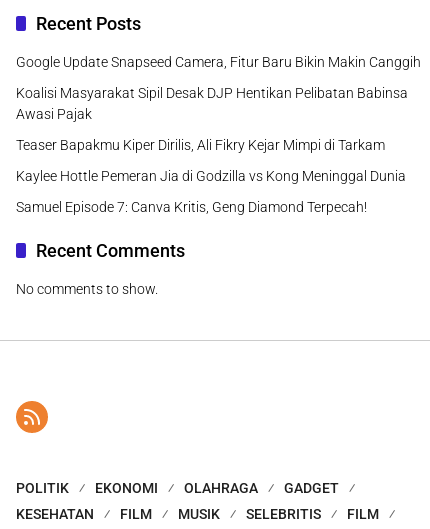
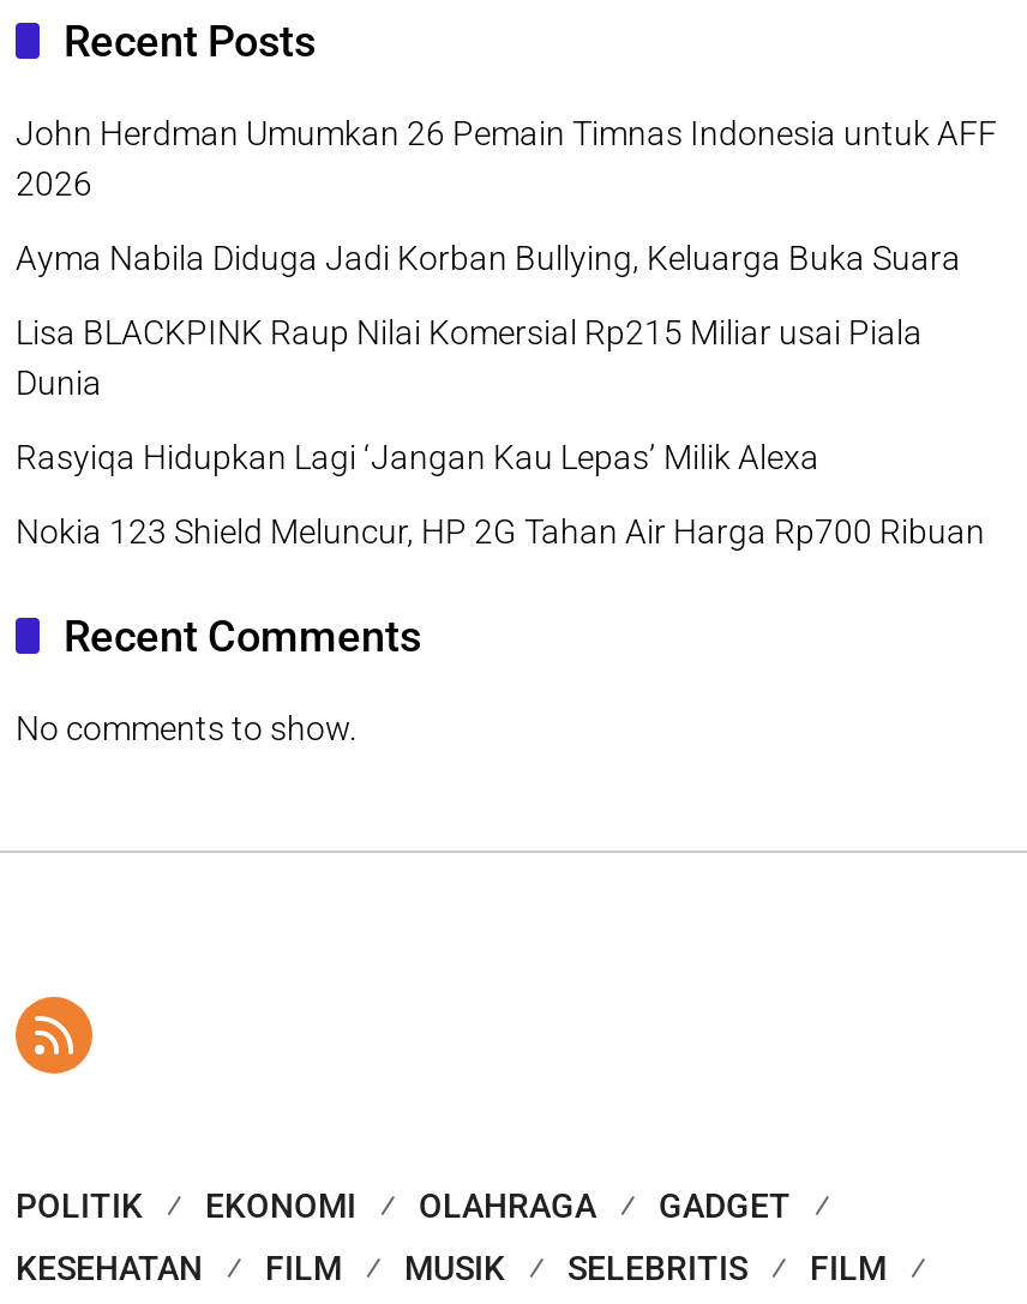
[16,54,421,70] Google Update Snapseed Camera, Fitur Baru Bikin Makin Canggih -> [16,113,997,202] John Herdman Umumkan 26 Pemain Timnas Indonesia untuk AFF | 2026
[16,85,408,122] Koalisi Masyarakat Sipil Desak DJP Hentikan Pelibatan Babinsa | Awasi Pajak -> [16,238,961,276] Ayma Nabila Diduga Jadi Korban Bullying, Keluarga Buka Suara
[16,137,385,153] Teaser Bapakmu Kiper Dirilis, Ali Fikry Kejar Mimpi di Tarkam -> [16,312,923,401] Lisa BLACKPINK Raup Nilai Komersial Rp215 Miliar usai Piala | Dunia
[16,168,406,184] Kaylee Hottle Pemeran Jia di Godzilla vs Kong Meninggal Dunia -> [16,437,819,476] Rasyiqa Hidupkan Lagi ‘Jangan Kau Lepas’ Milik Alexa
[16,199,367,215] Samuel Episode 7: Canva Kritis, Geng Diamond Terpecah! -> [16,512,985,550] Nokia 123 Shield Meluncur, HP 2G Tahan Air Harga Rp700 Ribuan

